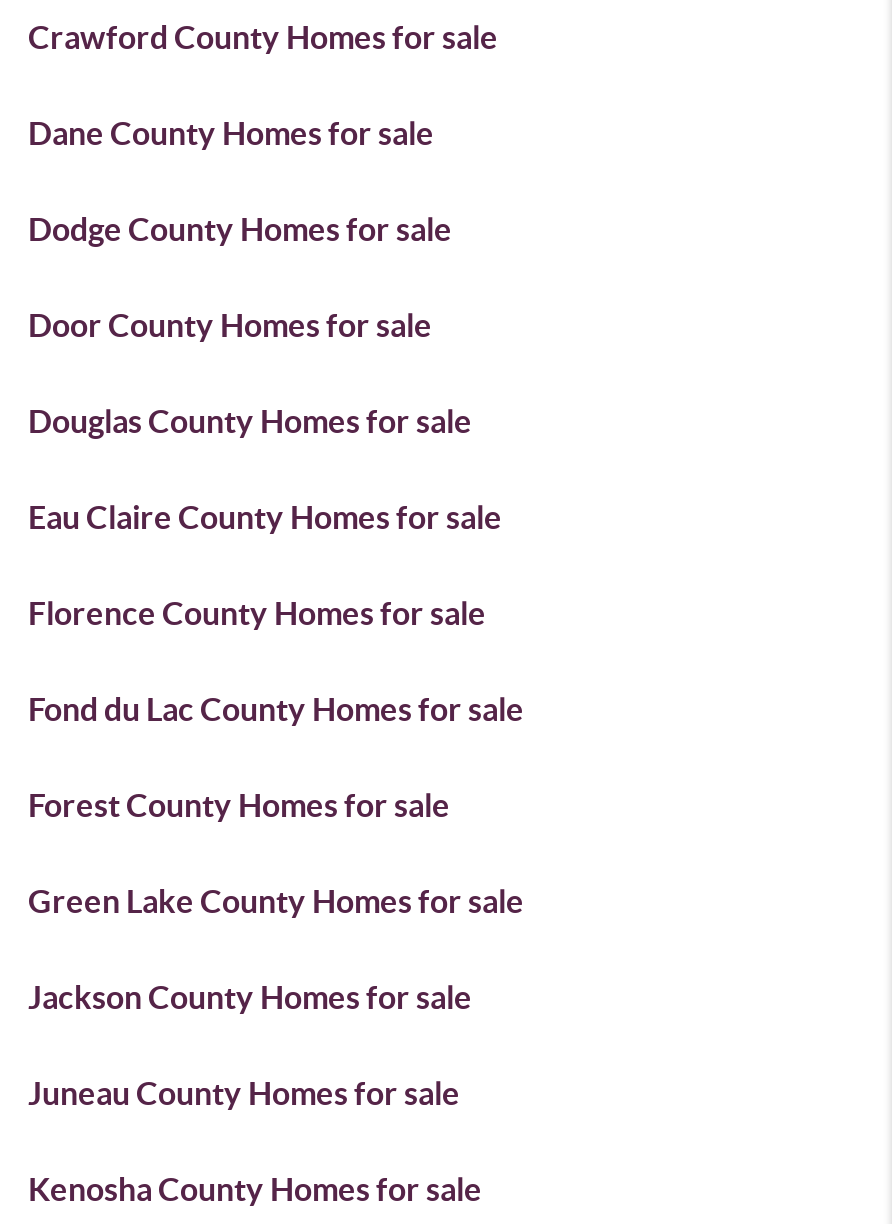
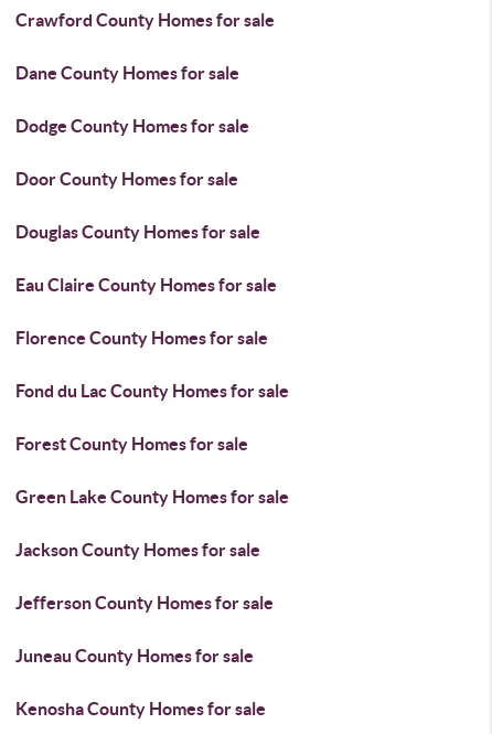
none -> [15,593,274,613] Jefferson County Homes for sale

